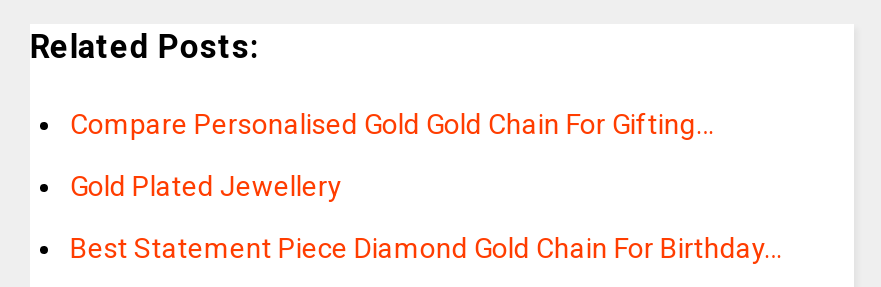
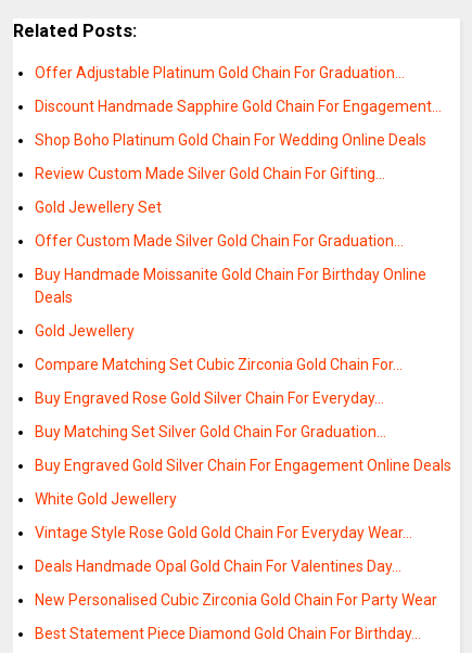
[70,109,714,203] Compare Personalised Gold Gold Chain For Gifting… | Gold Plated Jewellery -> [35,64,451,609] Offer Adjustable Platinum Gold Chain For Graduation… | Discount Handmade Sapphire Gold Chain For Engagement… | Shop Boho Platinum Gold Chain For Wedding Online Deals | Review Custom Made Silver Gold Chain For Gifting… | Gold Jewellery Set | Offer Custom Made Silver Gold Chain For Graduation… | Buy Handmade Moissanite Gold Chain For Birthday Online | Deals | Gold Jewellery | Compare Matching Set Cubic Zirconia Gold Chain For… | Buy Engraved Rose Gold Silver Chain For Everyday… | Buy Matching Set Silver Gold Chain For Graduation… | Buy Engraved Gold Silver Chain For Engagement Online Deals | White Gold Jewellery | Vintage Style Rose Gold Gold Chain For Everyday Wear… | Deals Handmade Opal Gold Chain For Valentines Day… | New Personalised Cubic Zirconia Gold Chain For Party Wear

